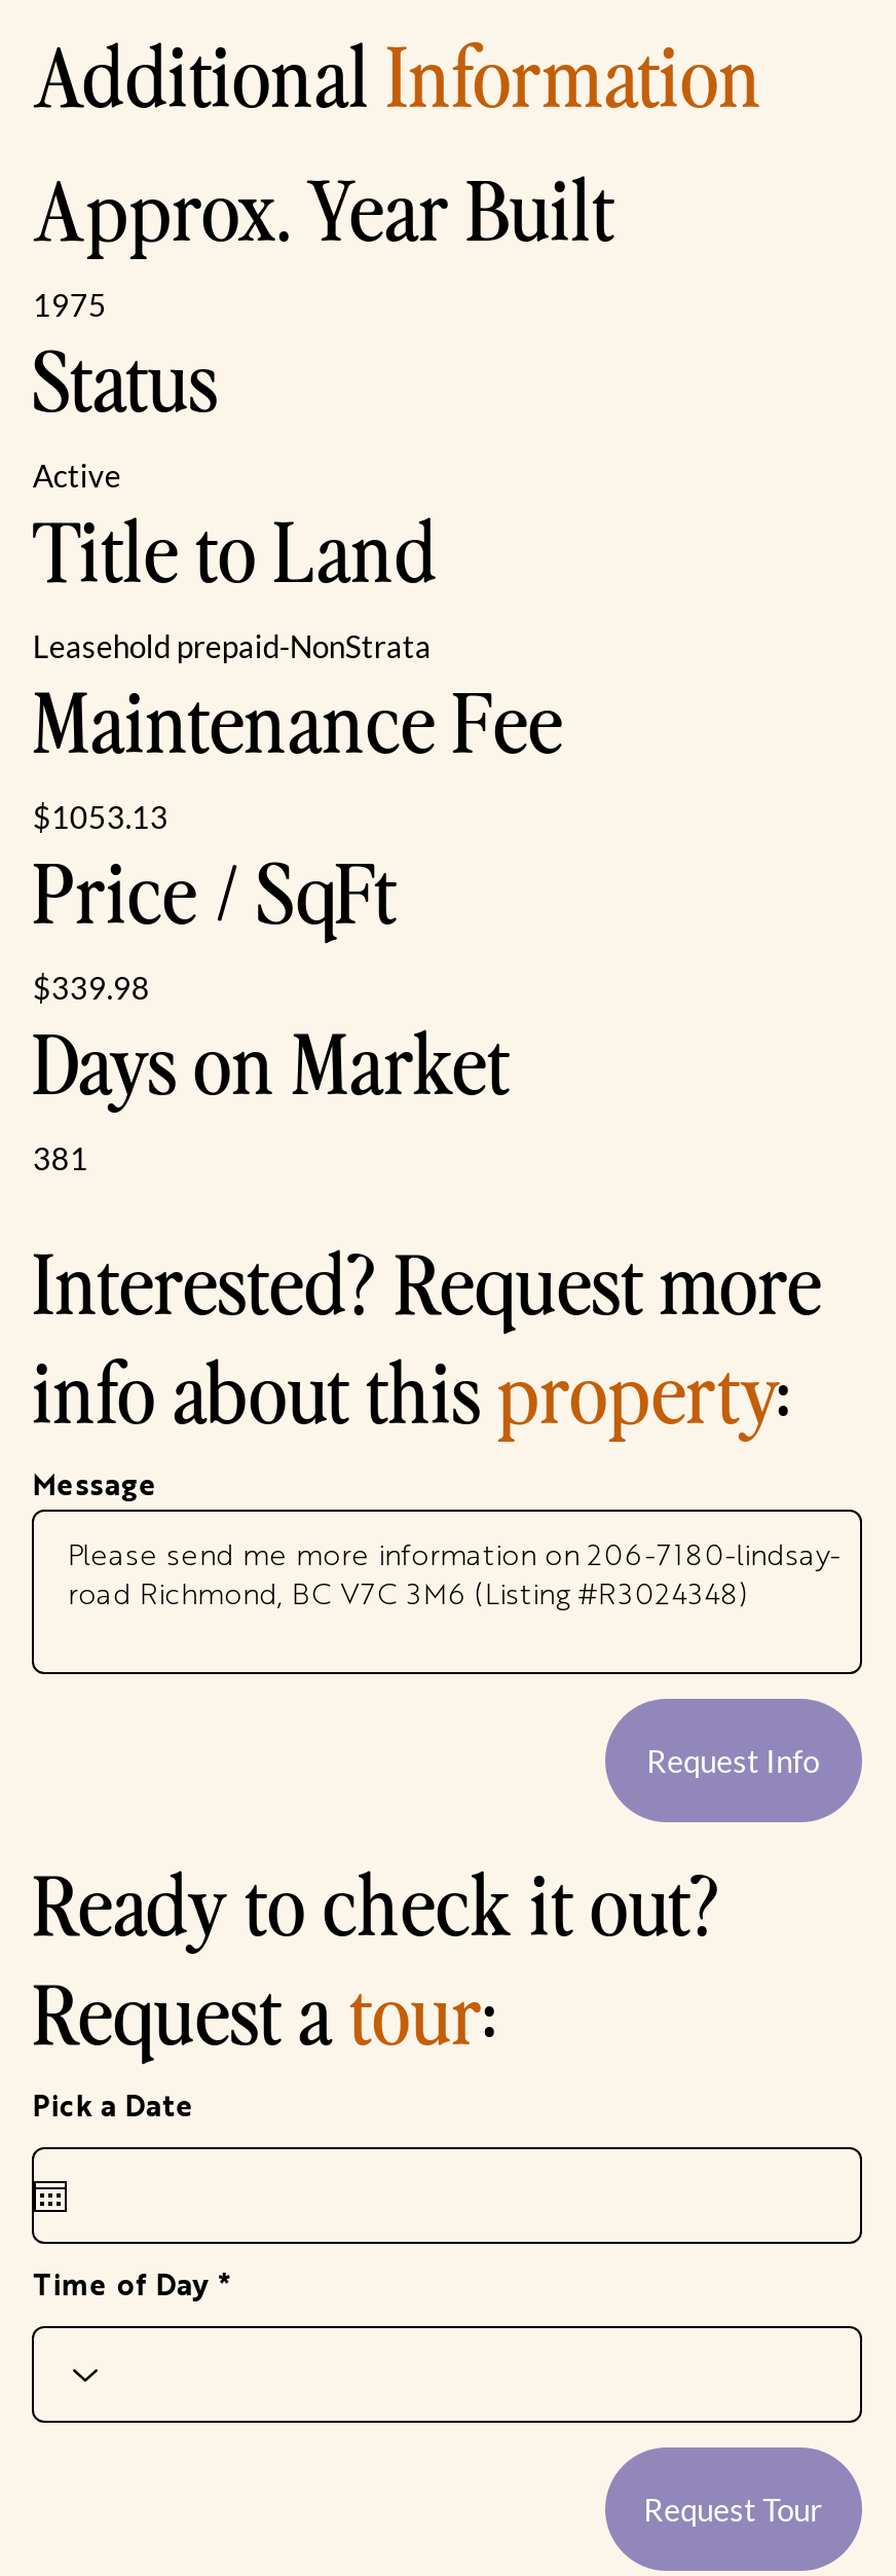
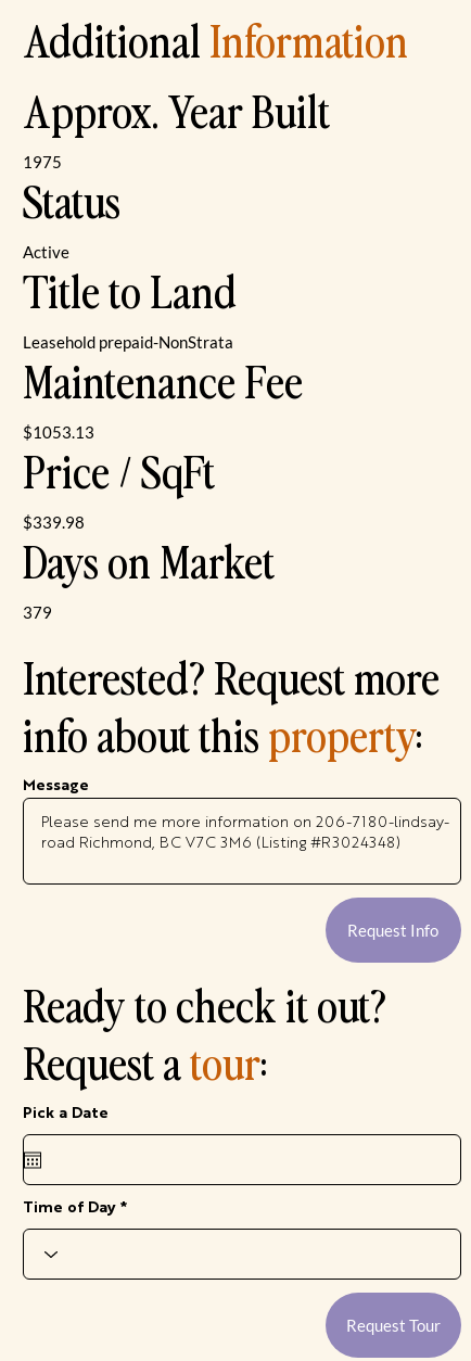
[33,1139,88,1176] 381 -> [23,602,53,622] 379

